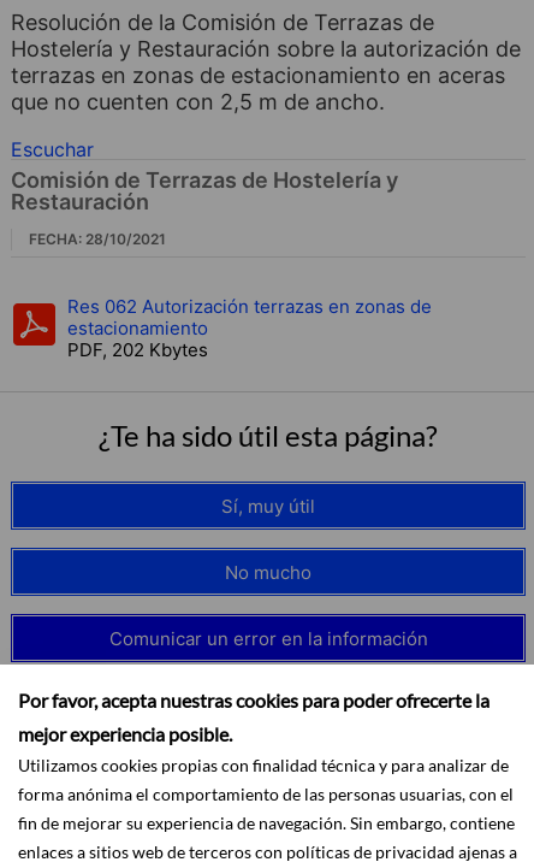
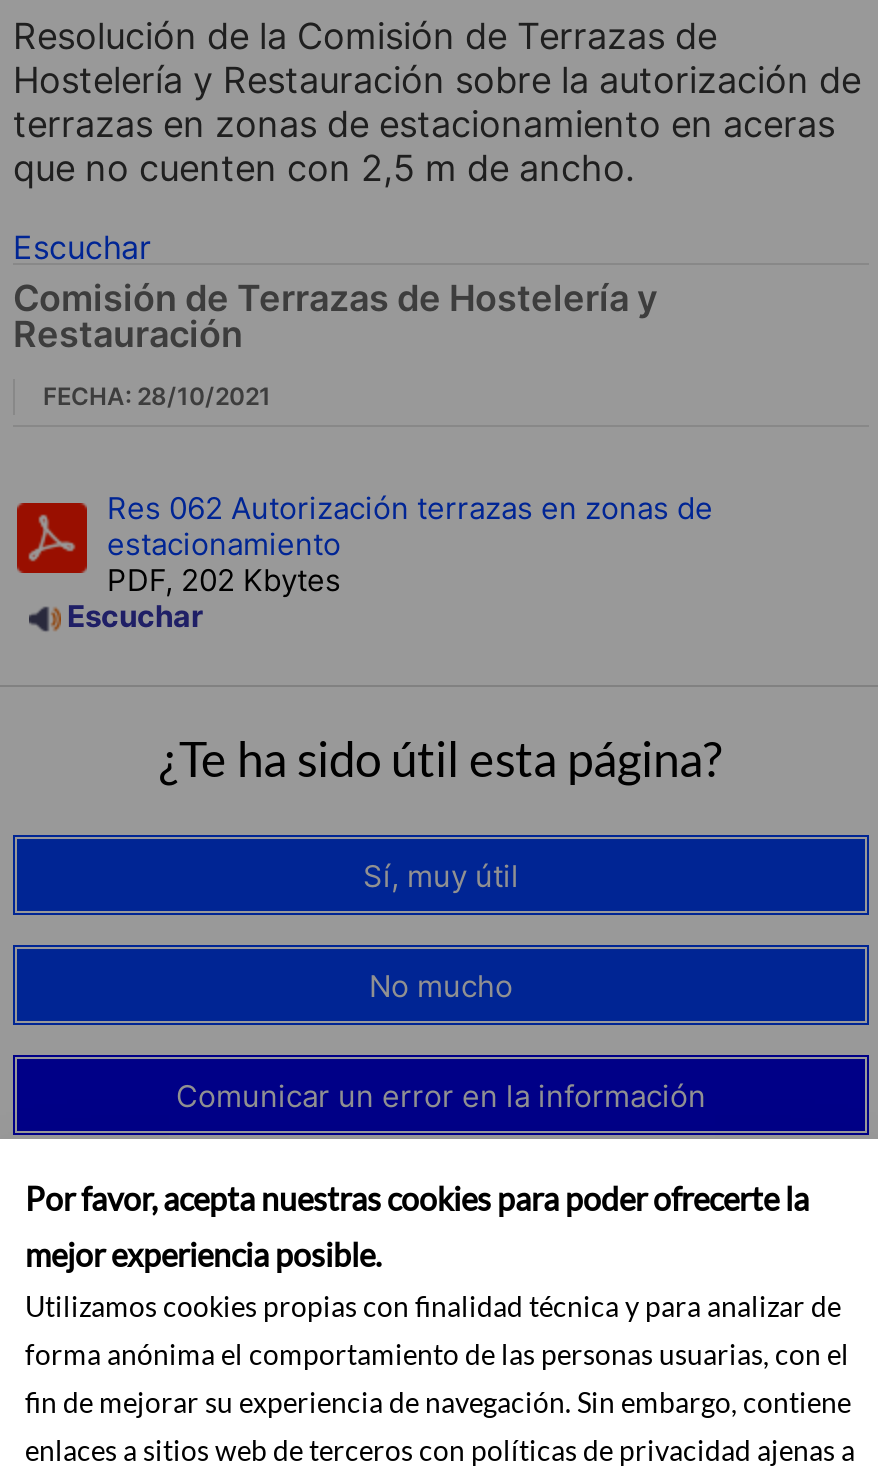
none -> [61,598,203,636] Escuchar

